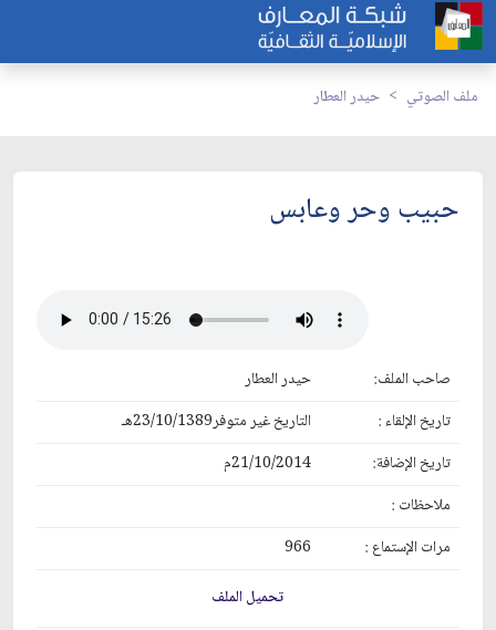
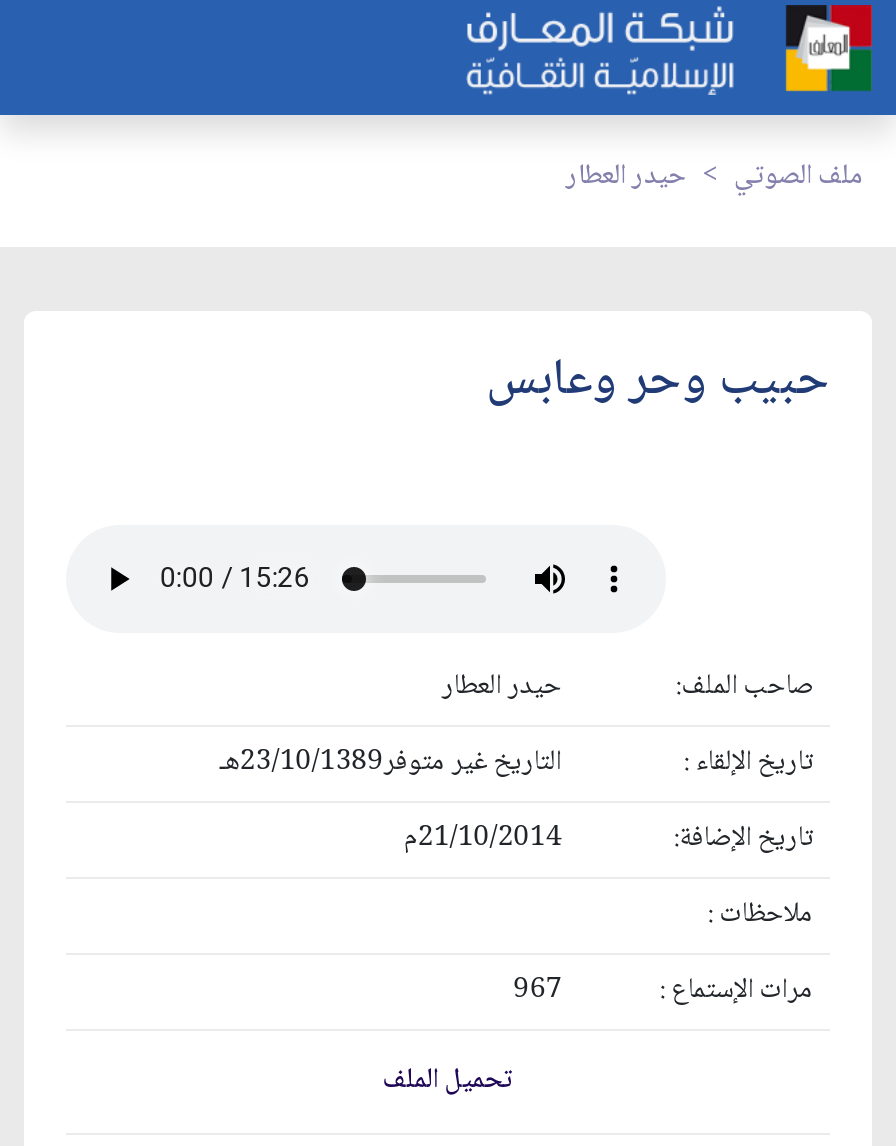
[284,535,311,561] 966 -> [514,967,562,1015] 967

